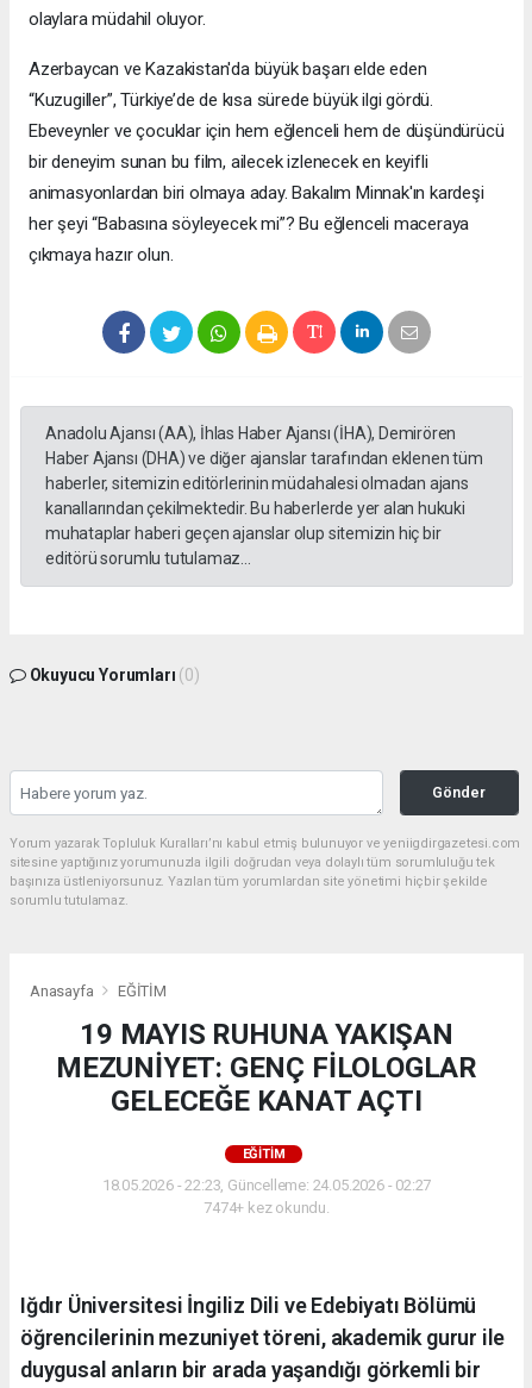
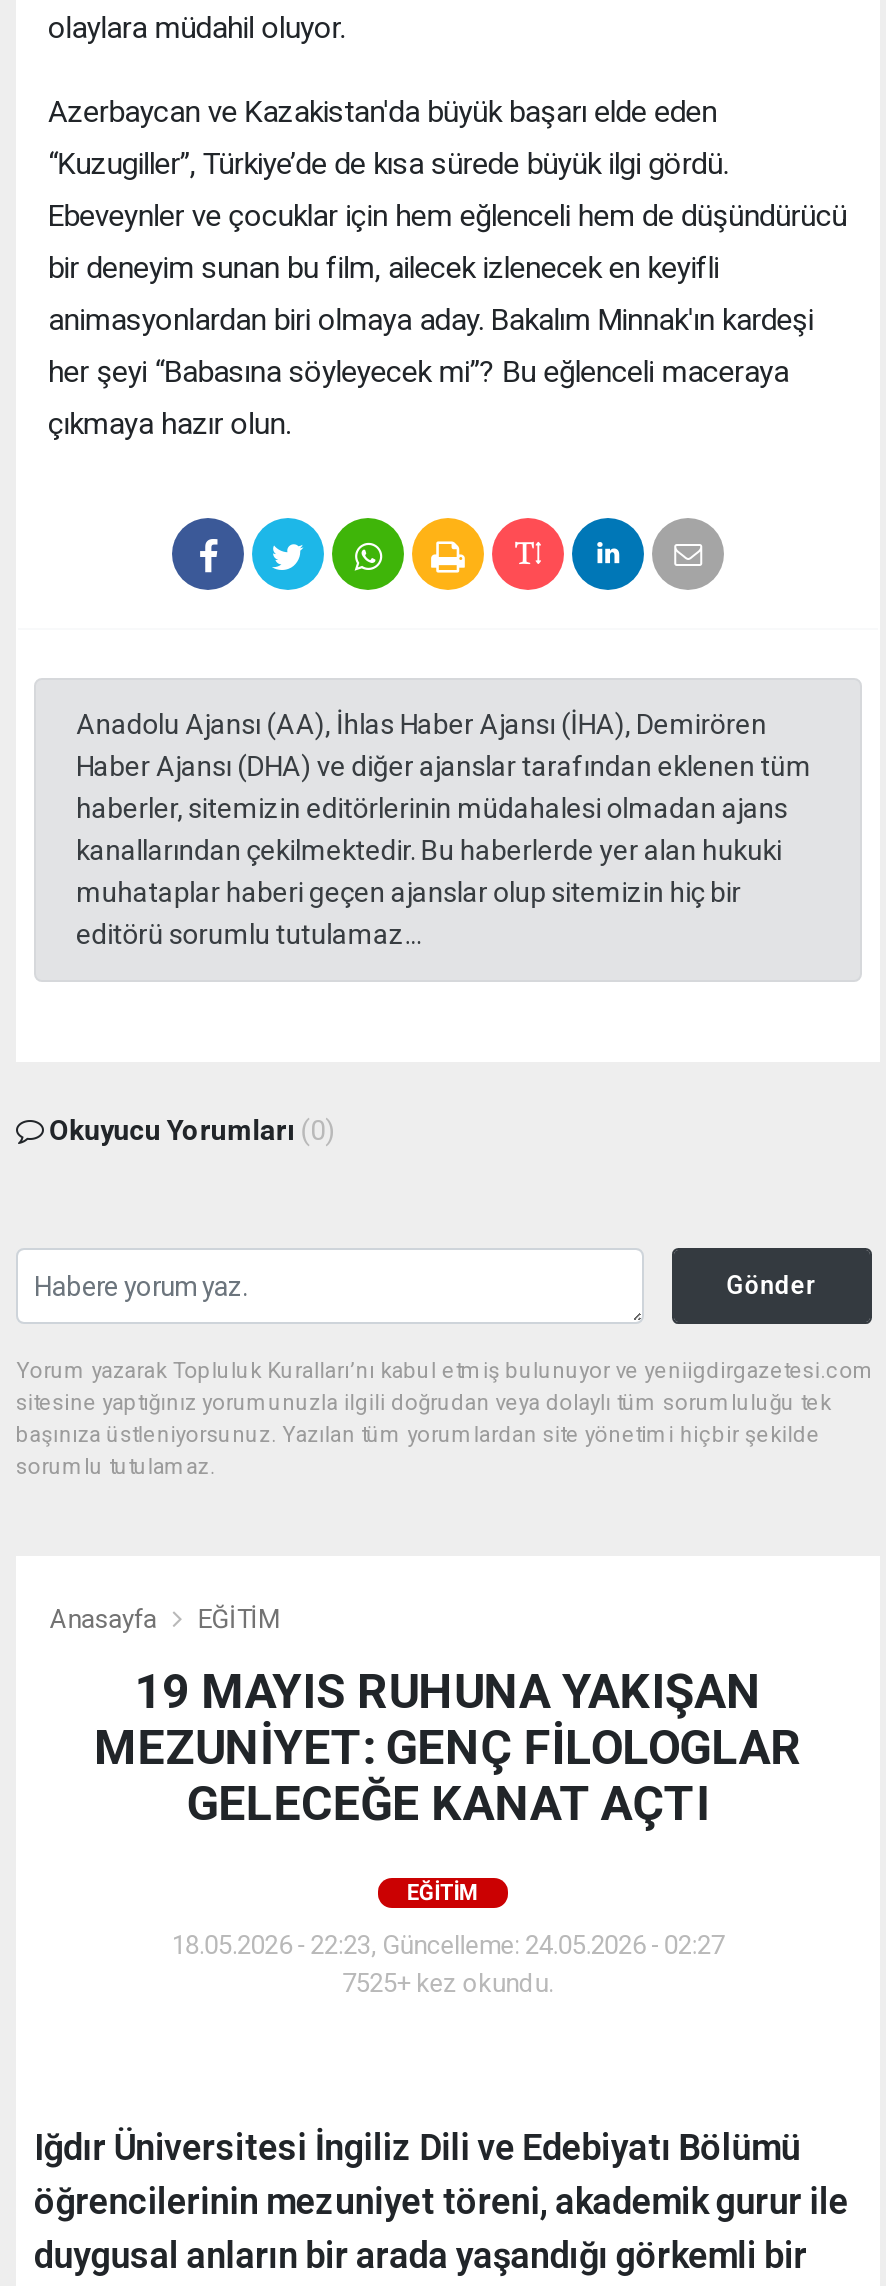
[204,1199,330,1217] 7474+ kez okundu. -> [342,1968,554,1998] 7525+ kez okundu.

